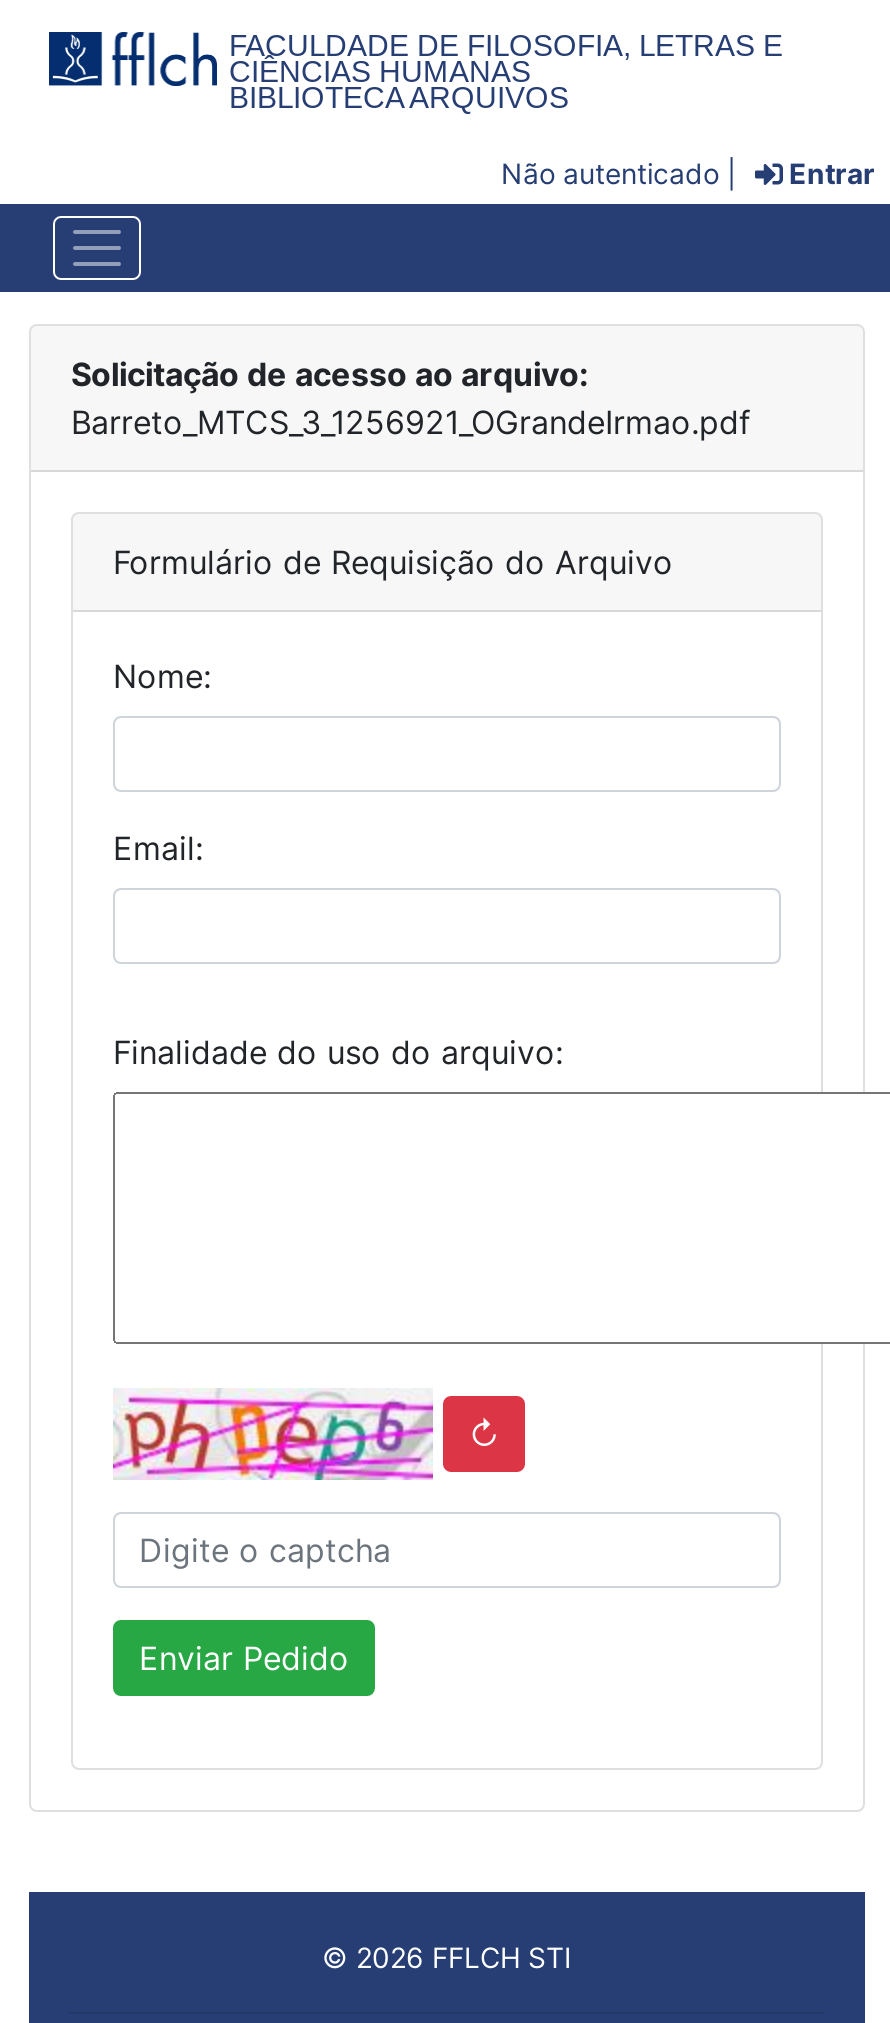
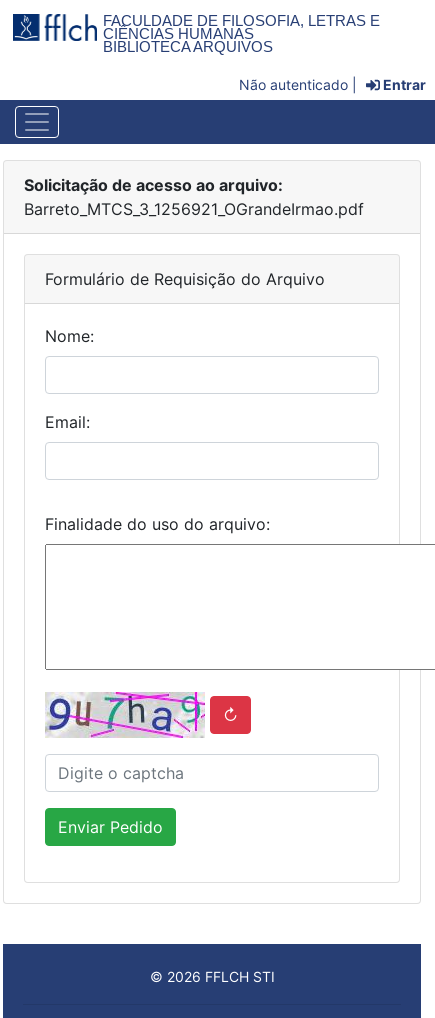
[113,1388,433,1480] [image] -> [45,691,205,739] [image]

